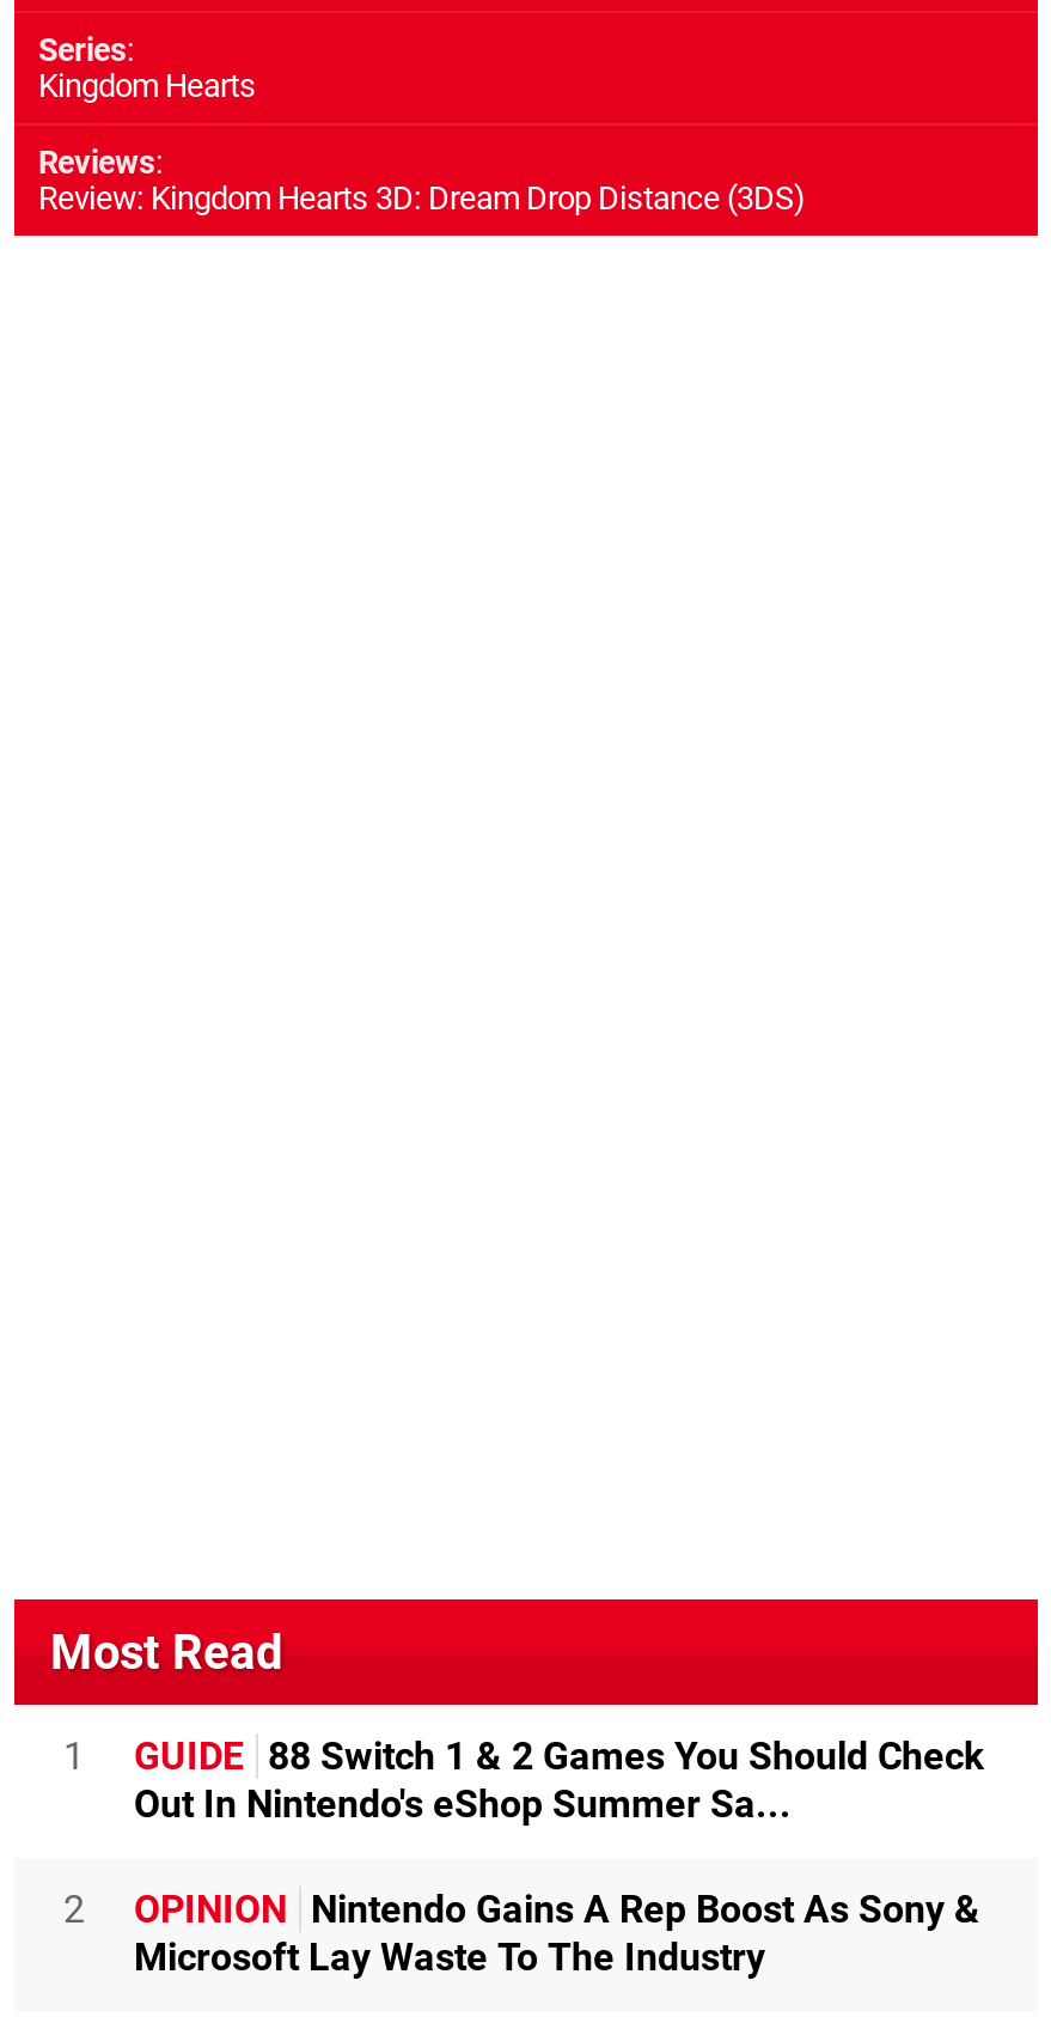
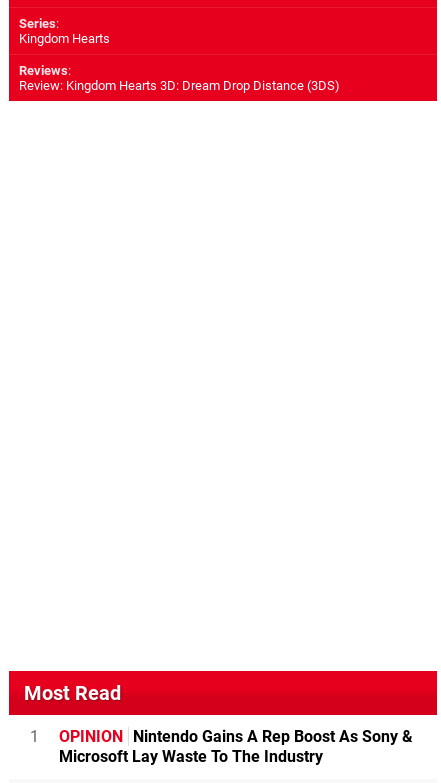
[63,1733,985,1931] GUIDE 88 Switch 1 & 2 Games You Should Check | Out In Nintendo's eShop Summer Sa... | 2 -> none

